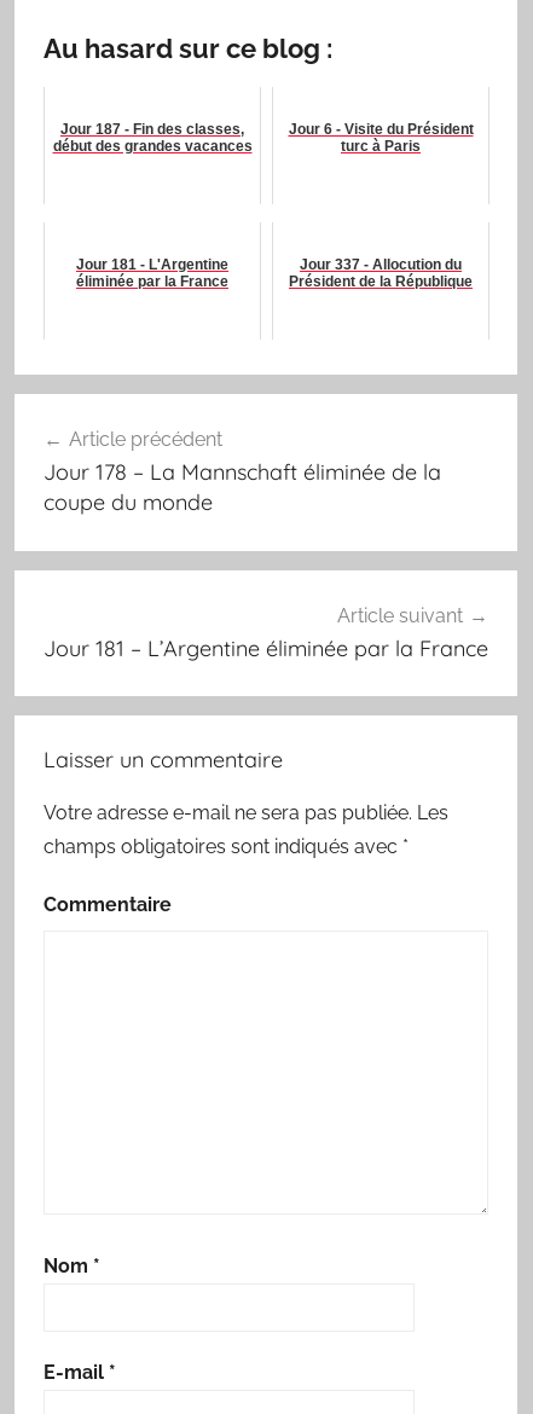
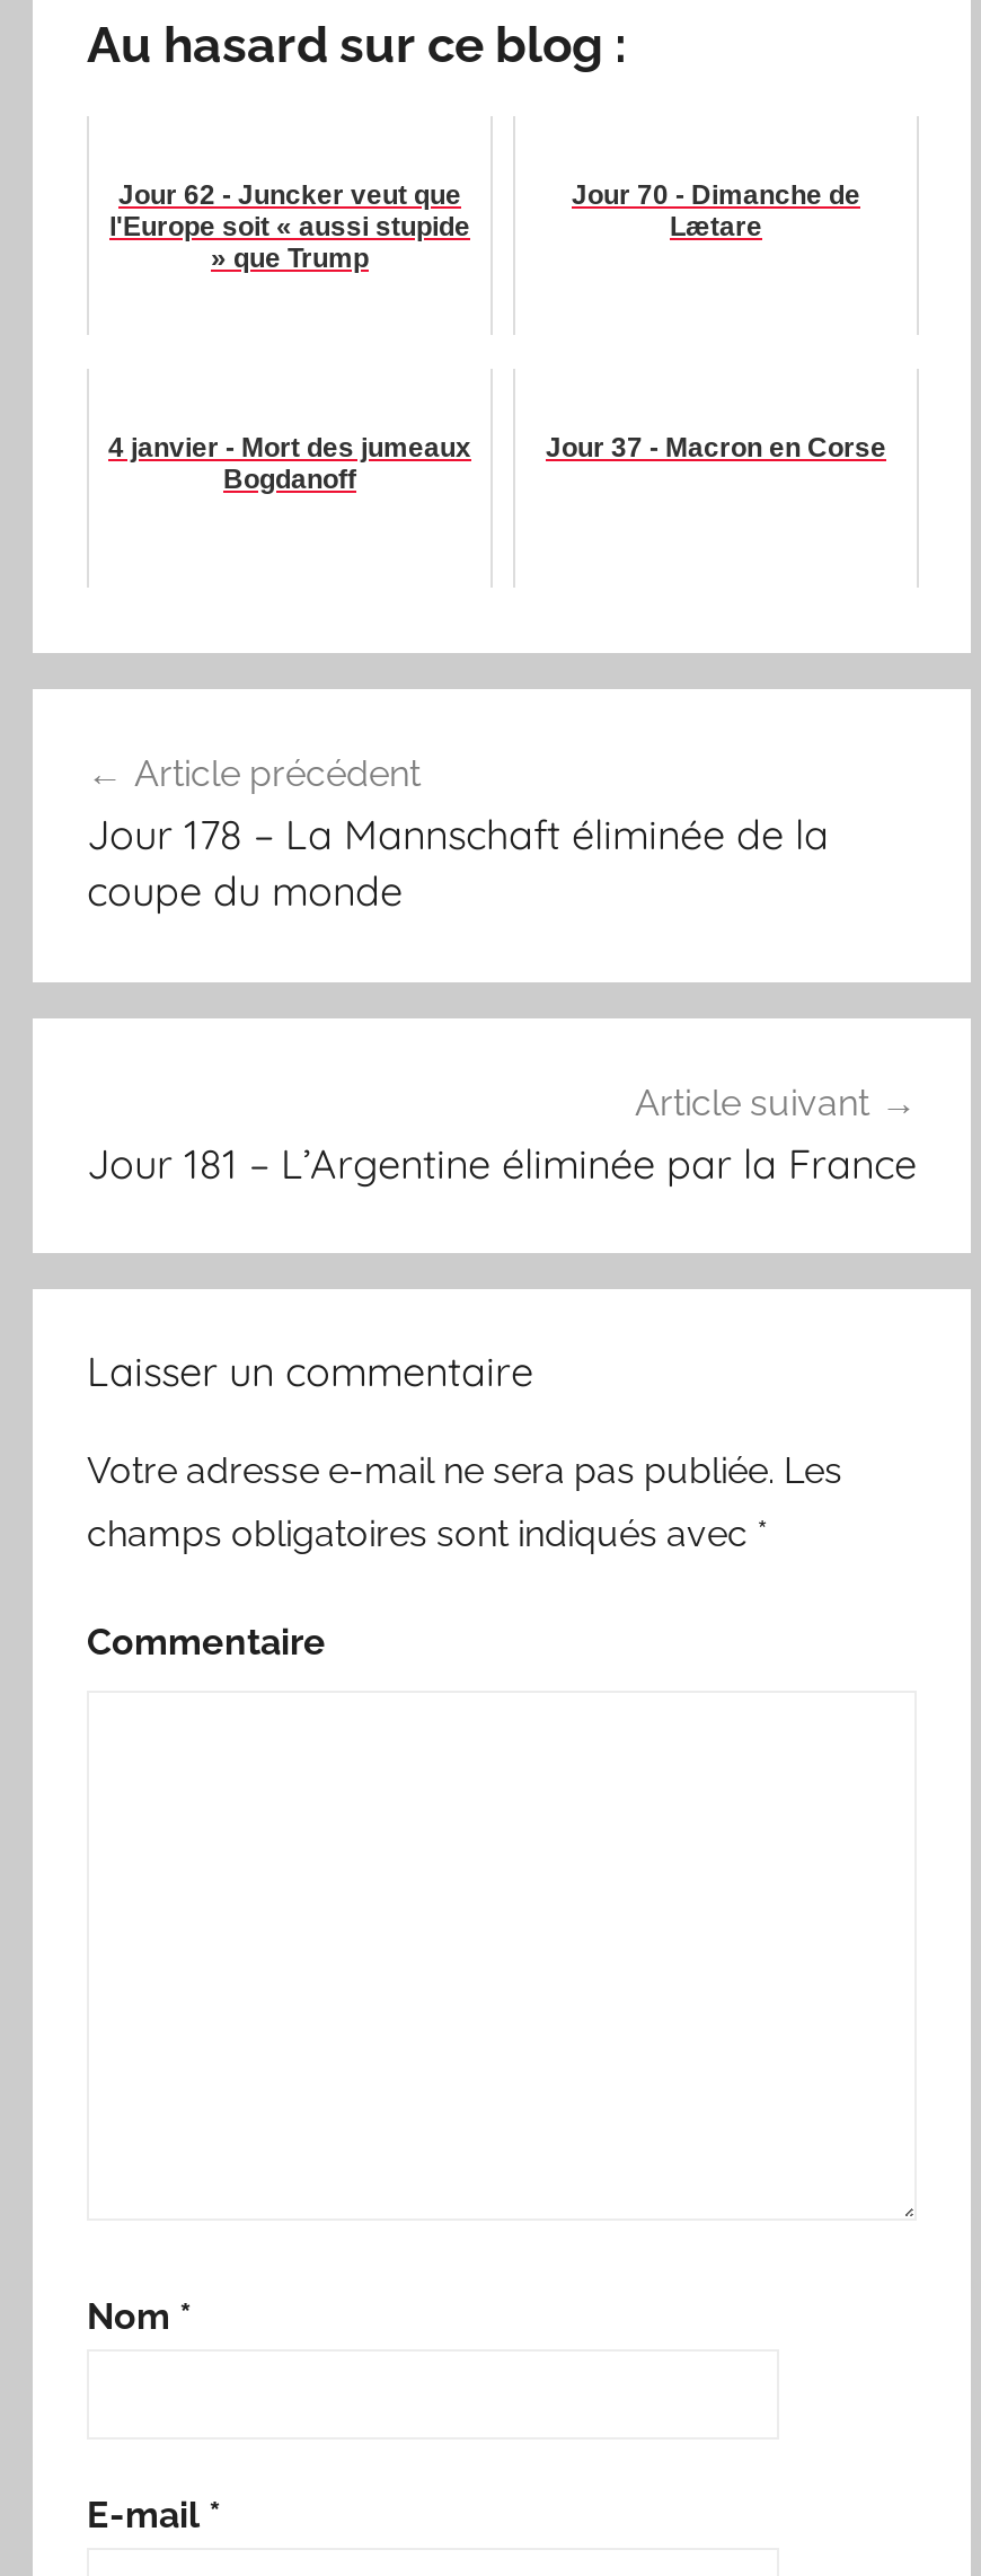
[53,121,252,155] Jour 187 - Fin des classes, | début des grandes vacances -> [109,179,470,274] Jour 62 - Juncker veut que | l'Europe soit « aussi stupide | » que Trump
[288,121,473,155] Jour 6 - Visite du Président | turc à Paris -> [572,179,860,242] Jour 70 - Dimanche de | Lætare
[76,256,228,290] Jour 181 - L'Argentine | éliminée par la France -> [108,432,471,495] 4 janvier - Mort des jumeaux | Bogdanoff
[289,256,473,290] Jour 337 - Allocution du | Président de la République -> [546,432,886,464] Jour 37 - Macron en Corse

